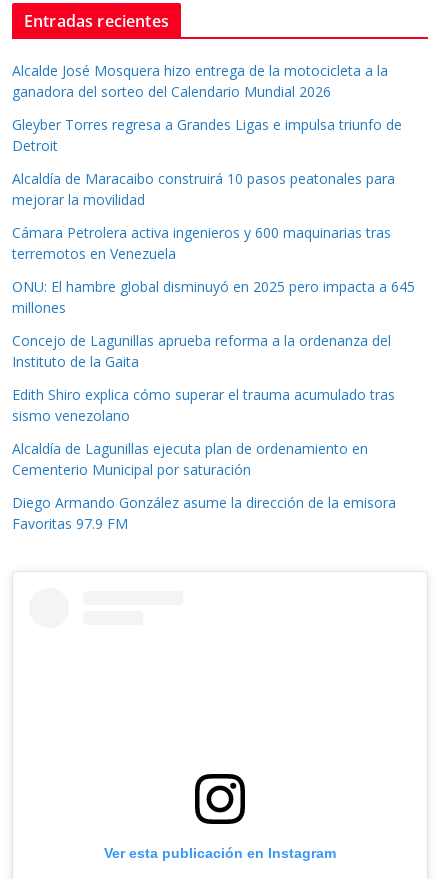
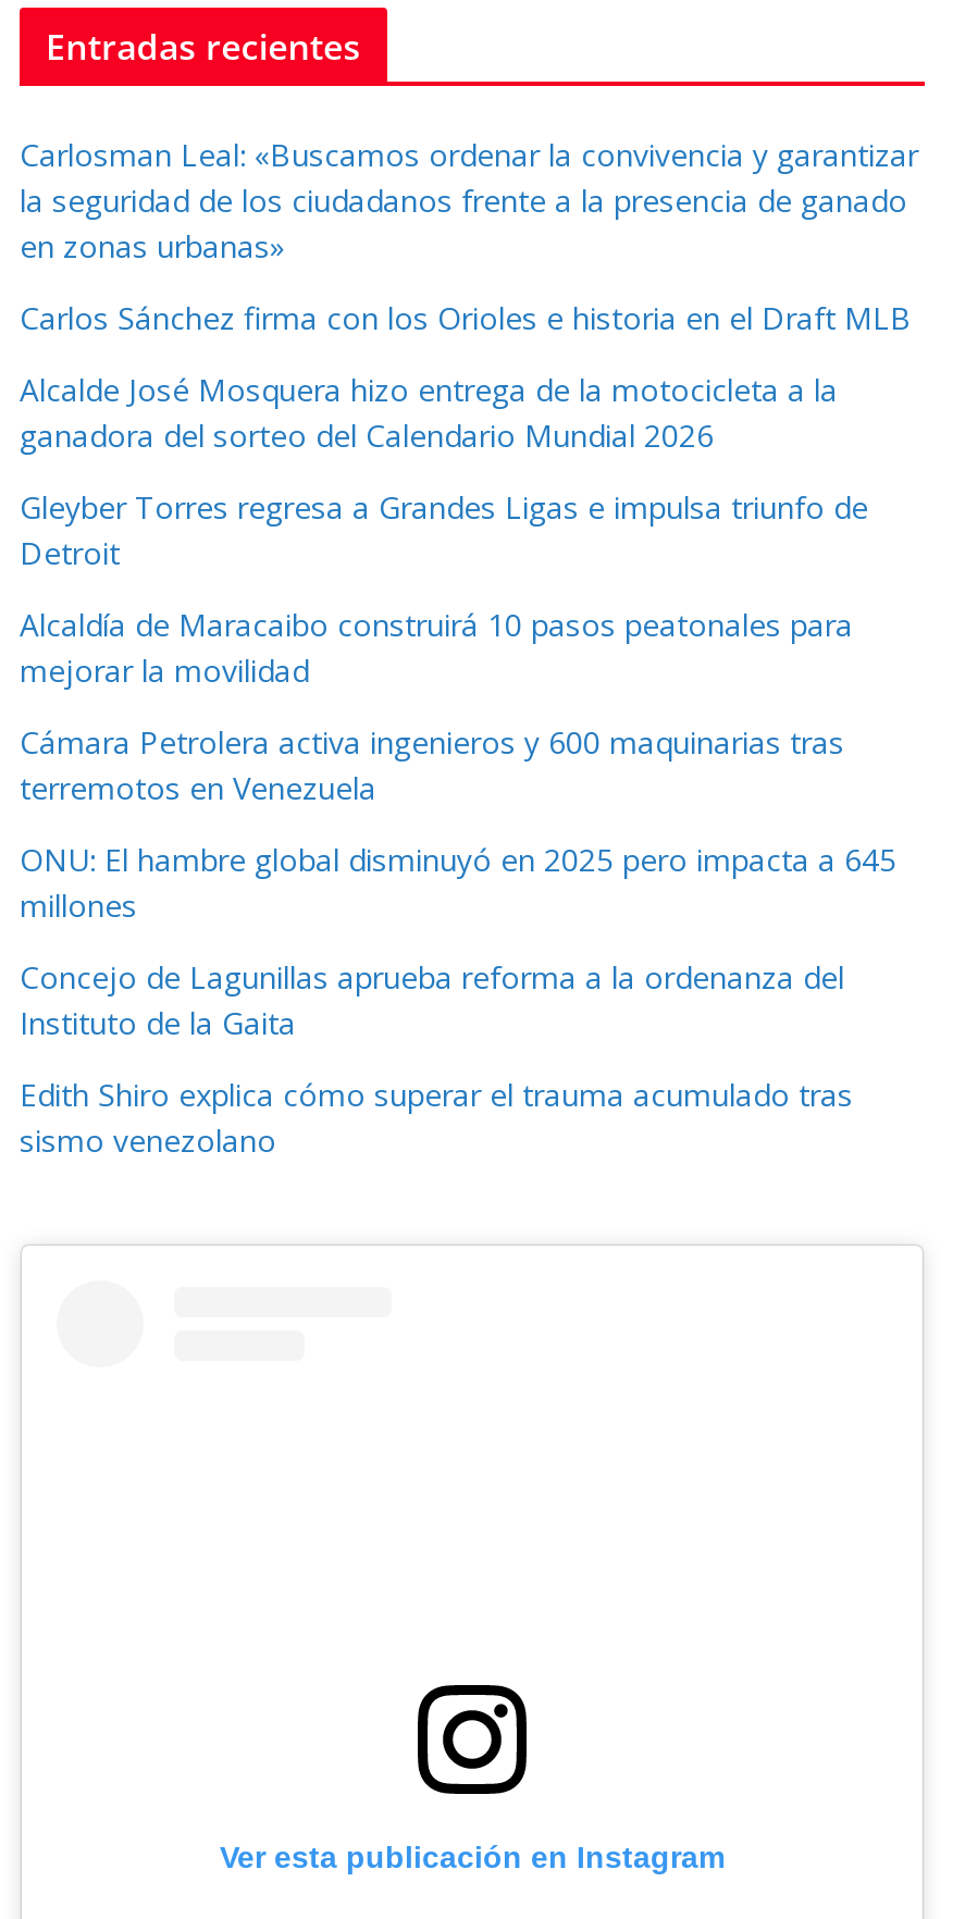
none -> [20,135,918,339] Carlosman Leal: «Buscamos ordenar la convivencia y garantizar | la seguridad de los ciudadanos frente a la presencia de ganado | en zonas urbanas» | Carlos Sánchez firma con los Orioles e historia en el Draft MLB
moved [12,61,415,425] -> [20,370,896,1162]: Alcalde José Mosquera hizo entrega de la motocicleta a la | ganadora del sorteo del Calendario Mundial 2026 | Gleyber Torres regresa a Grandes Ligas e impulsa triunfo de | ... | Edith Shiro explica cómo superar el trauma acumulado tras | sismo venezolano
[12,439,396,533] Alcaldía de Lagunillas ejecuta plan de ordenamiento en | Cementerio Municipal por saturación | Diego Armando González asume la dirección de la emisora | Favoritas 97.9 FM -> none

